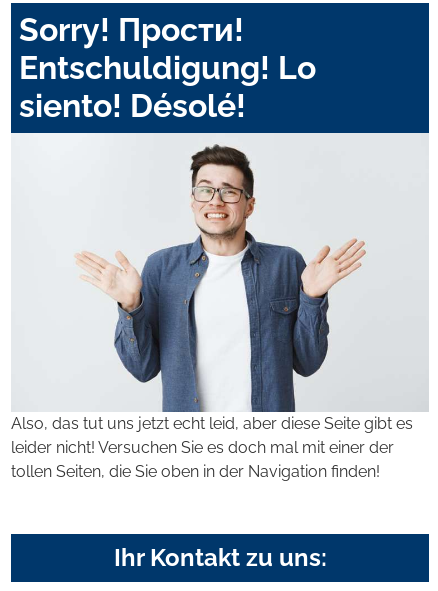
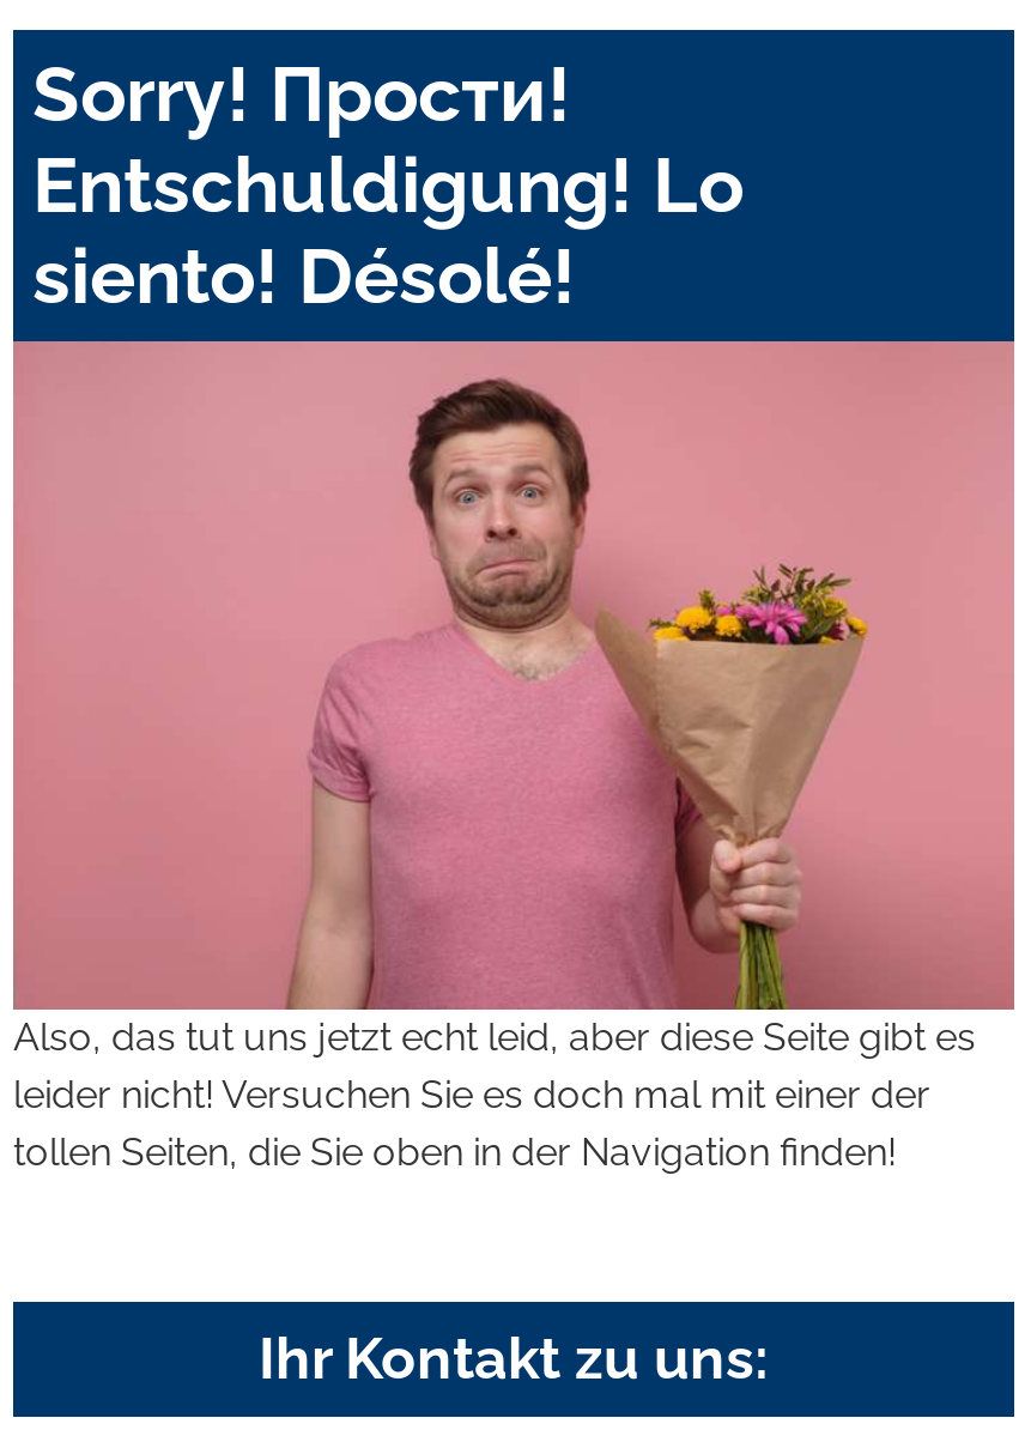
[12,132,428,411] [image] -> [13,339,1014,1010] [image]

